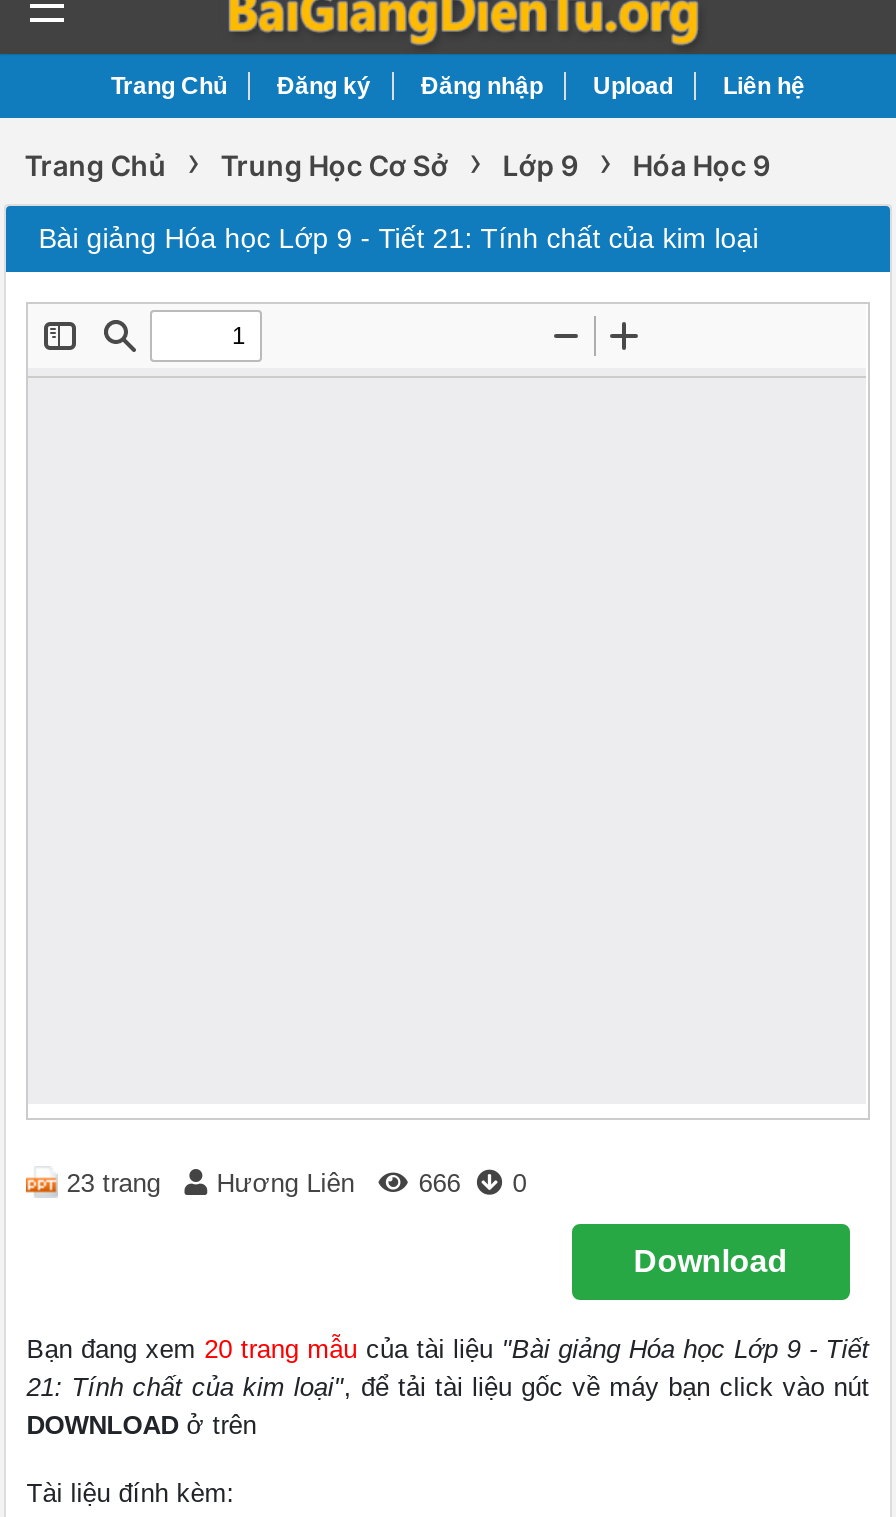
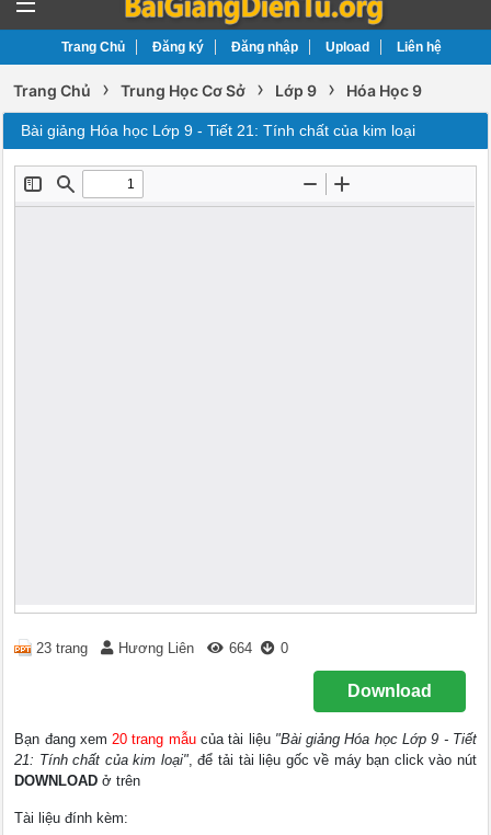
[418,1168,526,1198] 666 0 -> [229,640,288,656] 664 0

